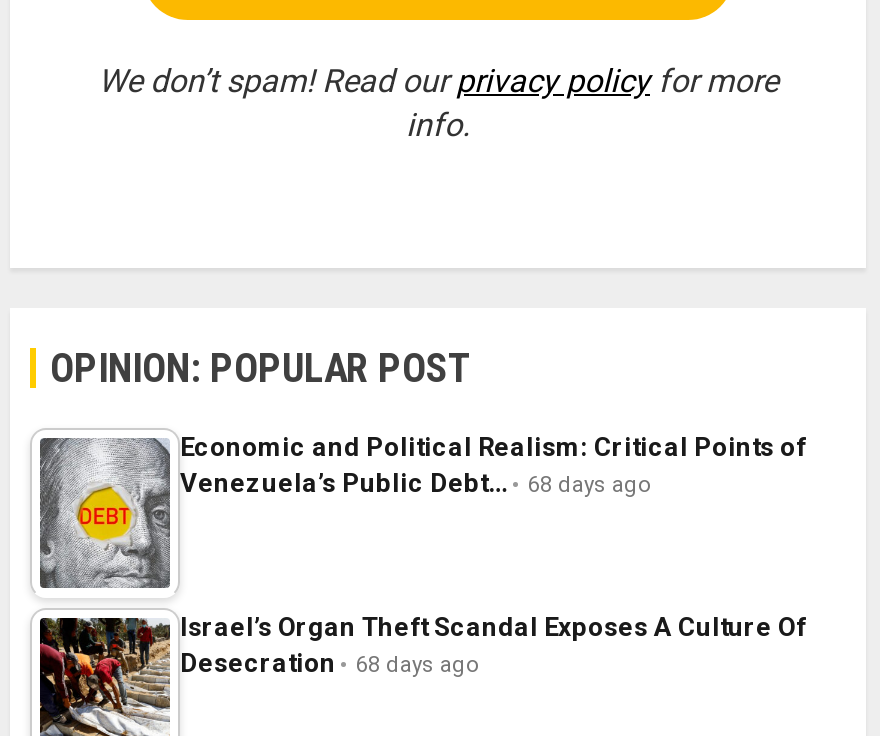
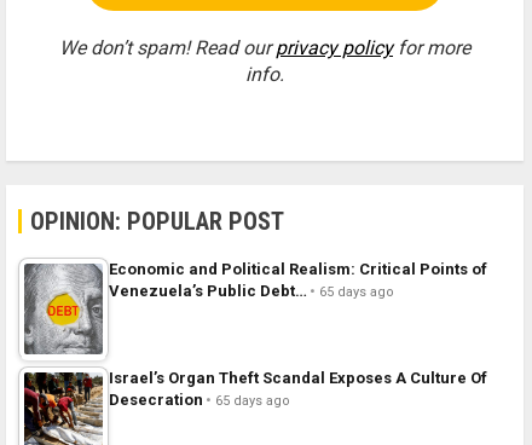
[180,467,652,497] Venezuela’s Public Debt… 68 days ago -> [109,282,394,300] Venezuela’s Public Debt… 65 days ago
[180,647,480,677] Desecration 68 days ago -> [109,391,290,409] Desecration 65 days ago

